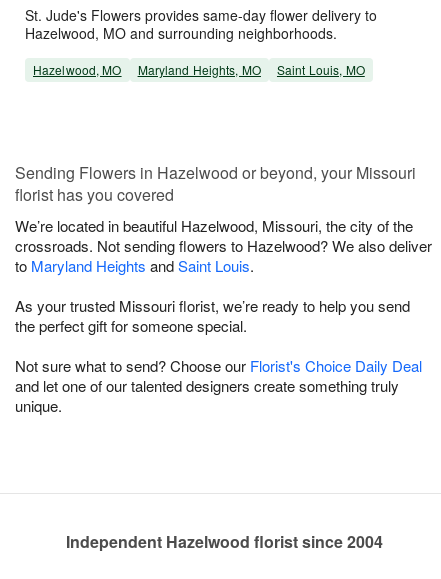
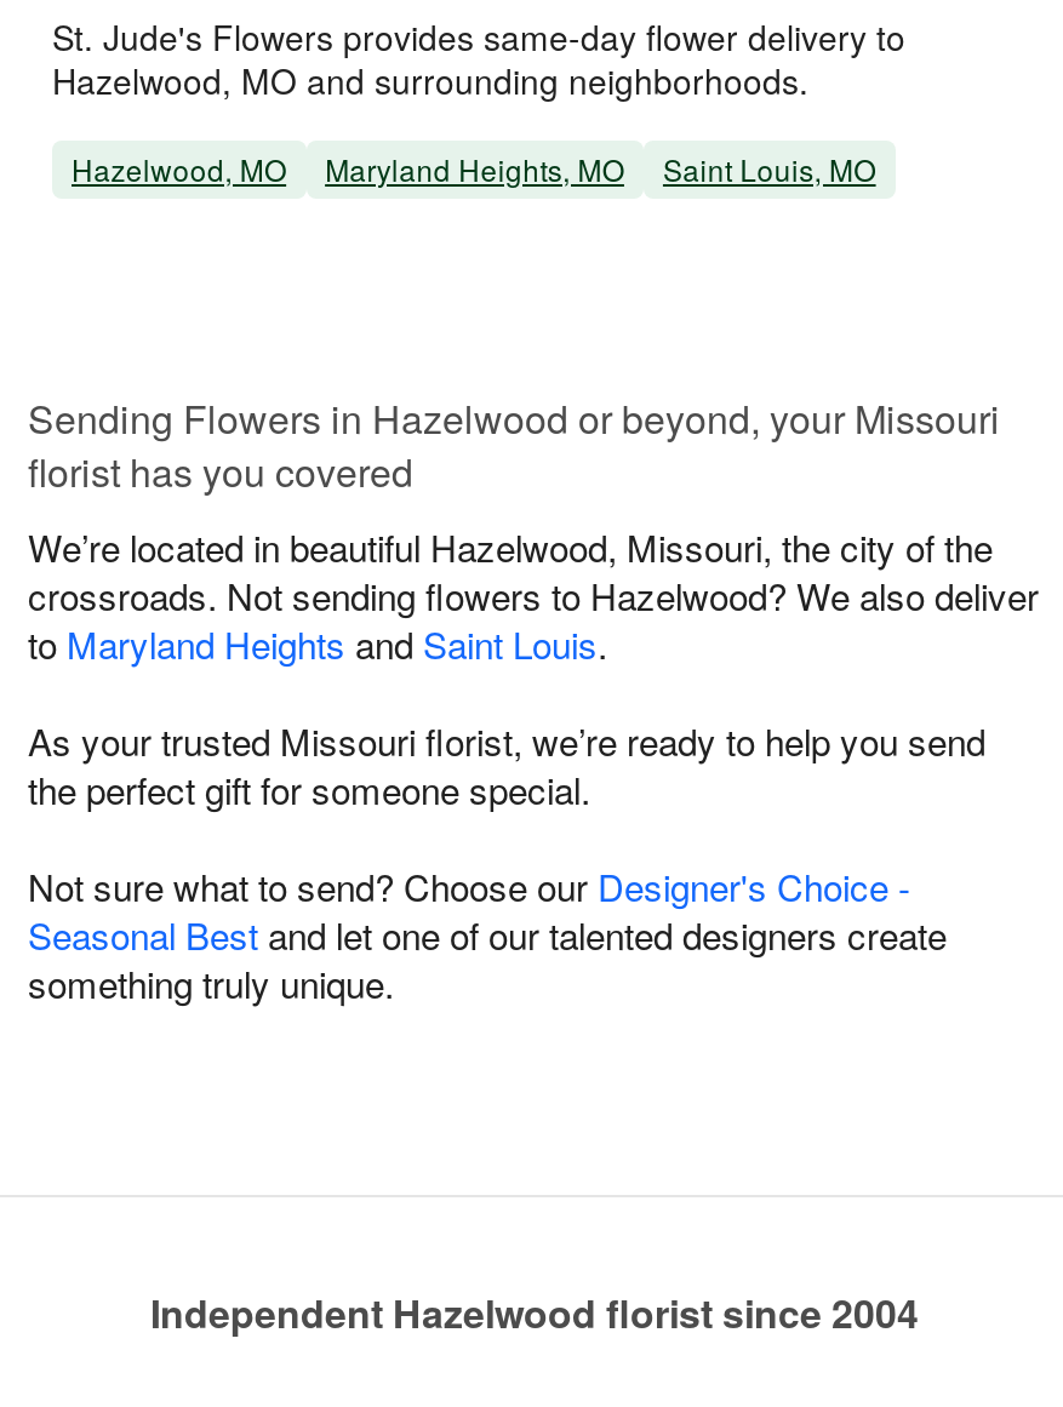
[15,354,422,415] Not sure what to send? Choose our Florist's Choice Daily Deal | and let one of our talented designers create something truly | unique. -> [28,859,947,1007] Not sure what to send? Choose our Designer's Choice - | Seasonal Best and let one of our talented designers create | something truly unique.

